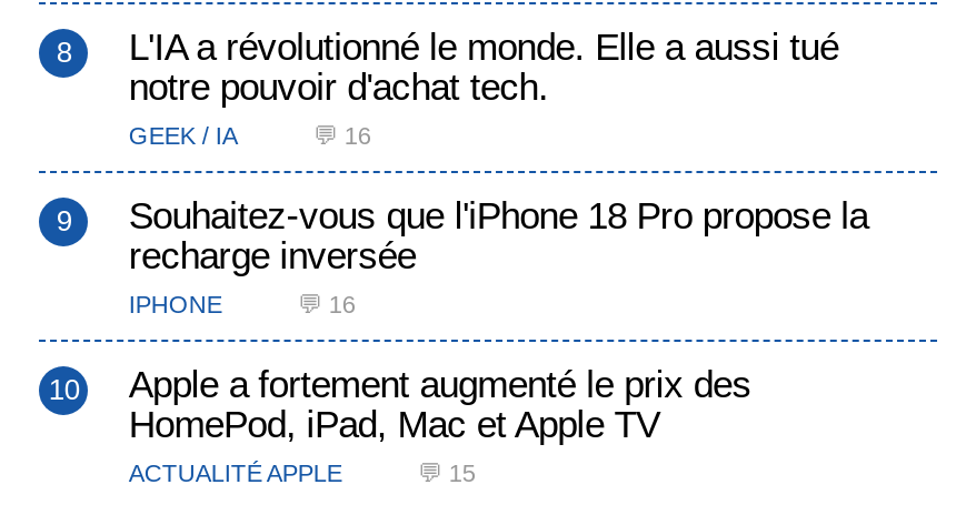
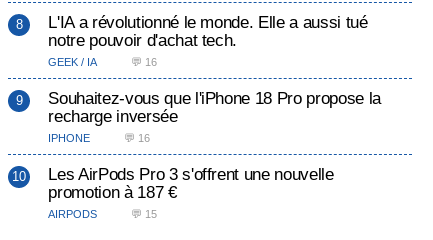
[129,362,751,486] Apple a fortement augmenté le prix des | HomePod, iPad, Mac et Apple TV | ACTUALITÉ APPLE -> [48,164,334,220] Les AirPods Pro 3 s'offrent une nouvelle | promotion à 187 € | AIRPODS

